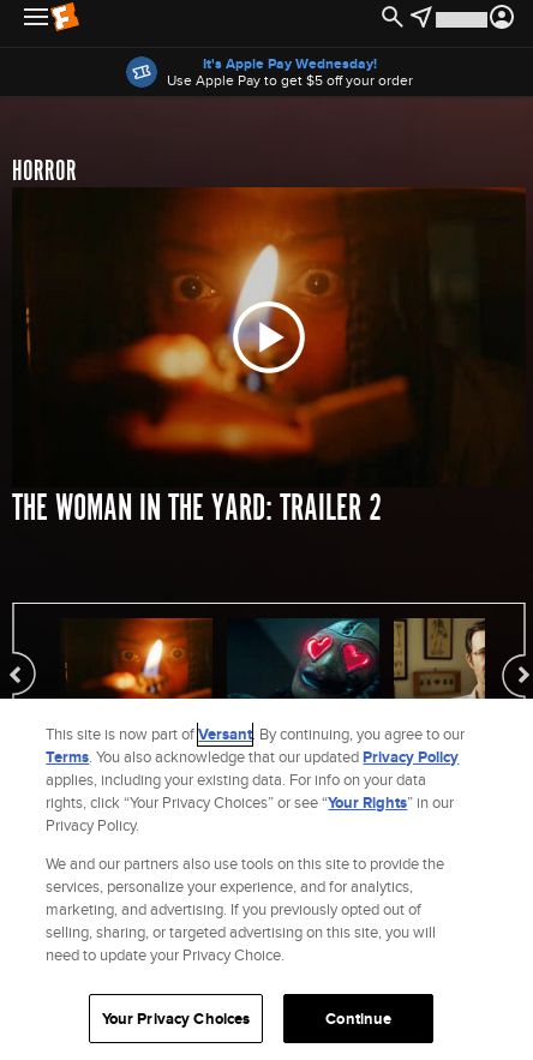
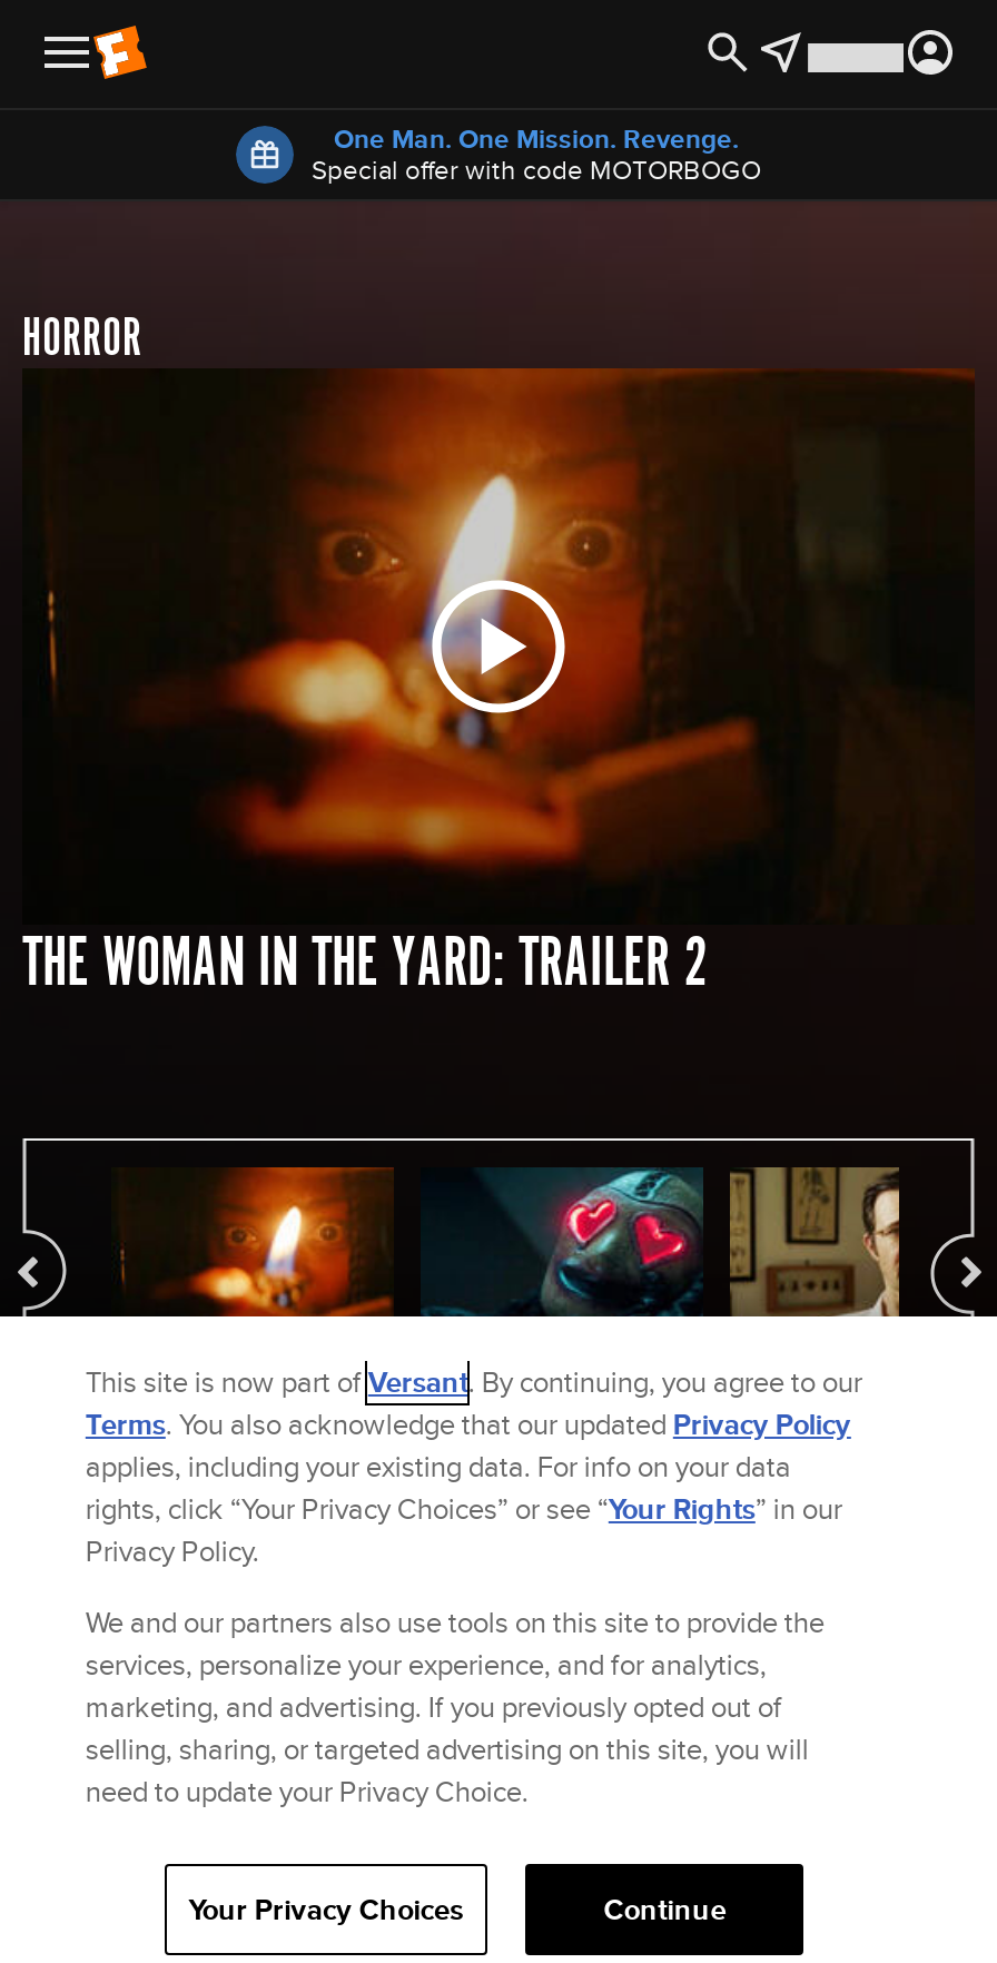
[166,53,412,90] It's Apple Pay Wednesday! | Use Apple Pay to get $5 off your order -> [312,119,761,188] One Man. One Mission. Revenge. | Special offer with code MOTORBOGO

